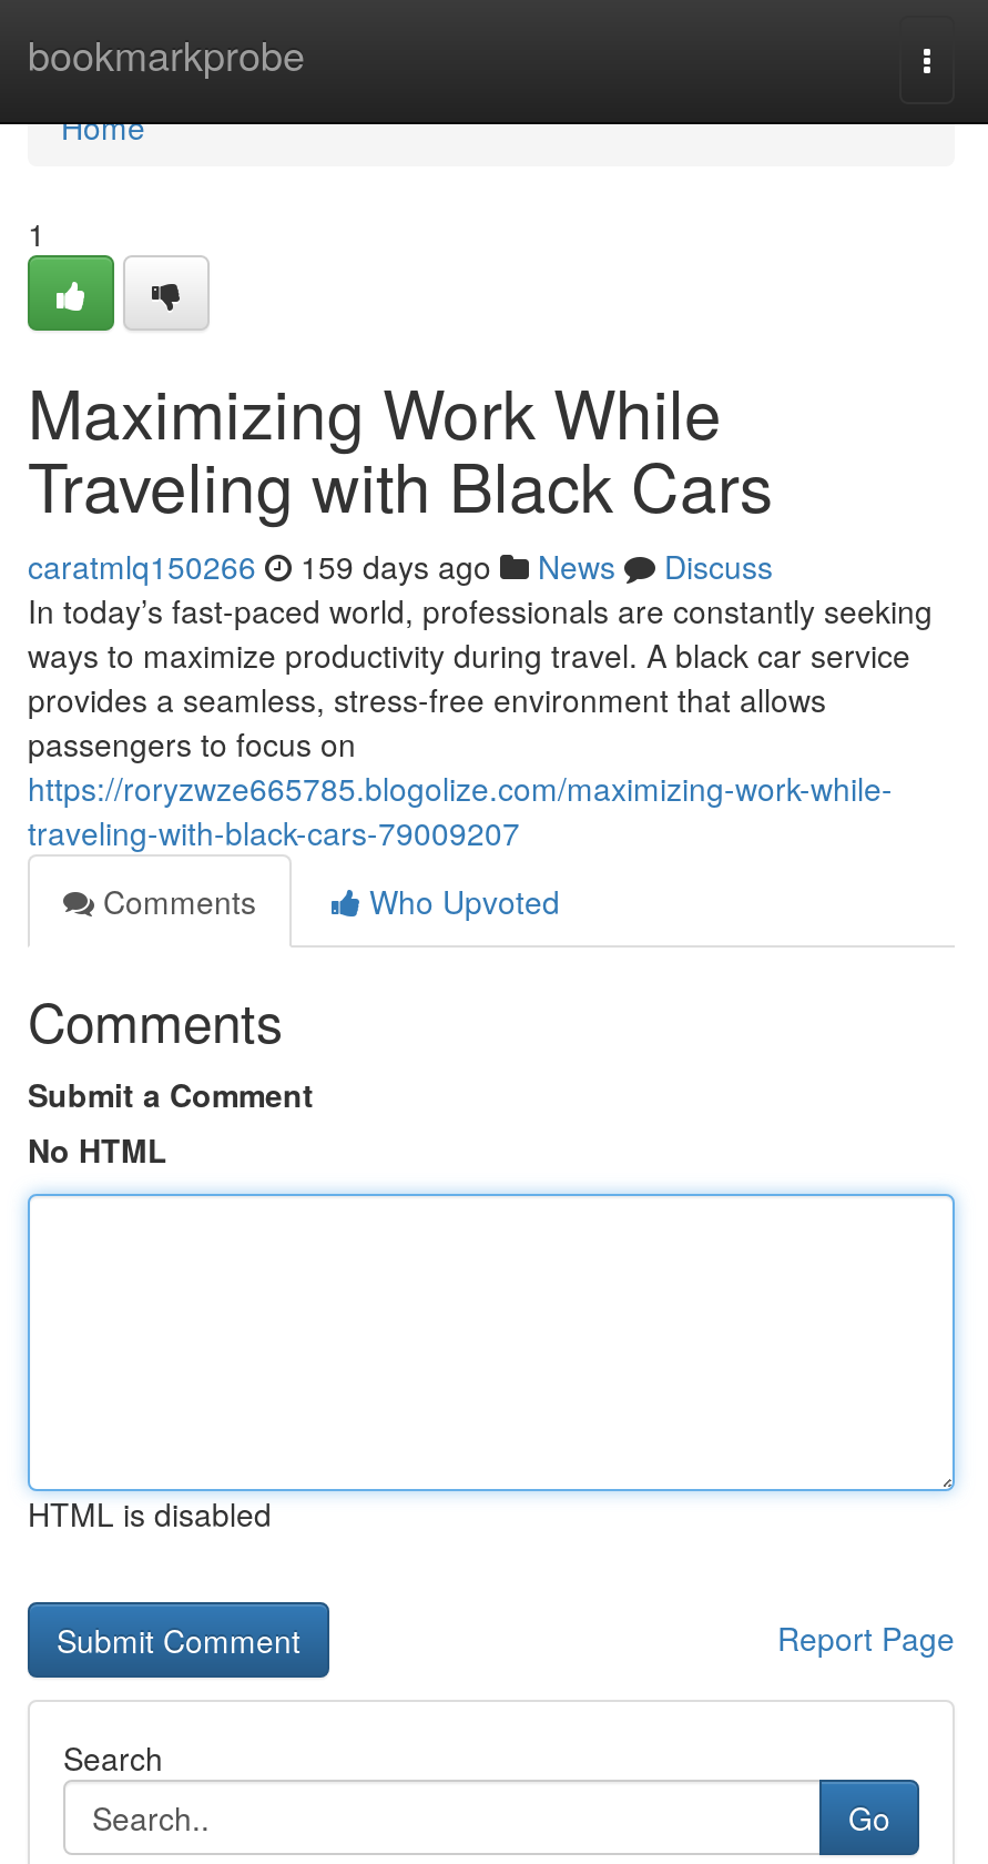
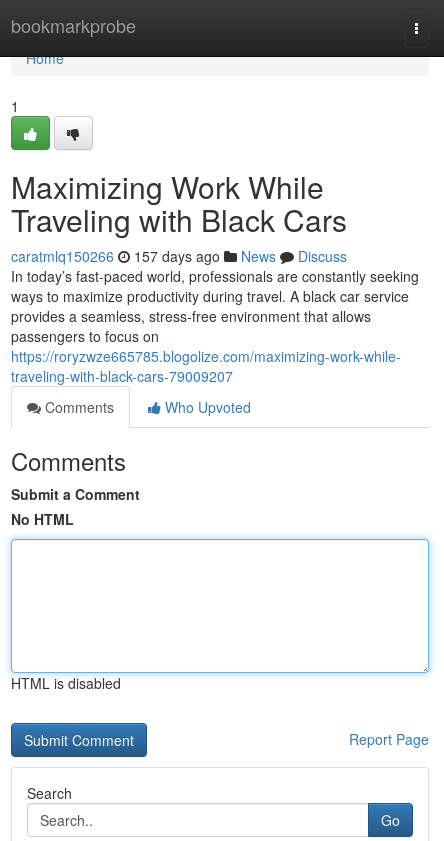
[28,544,773,588] caratmlq150266 159 days ago News Discuss -> [11,246,347,266] caratmlq150266 157 days ago News Discuss

